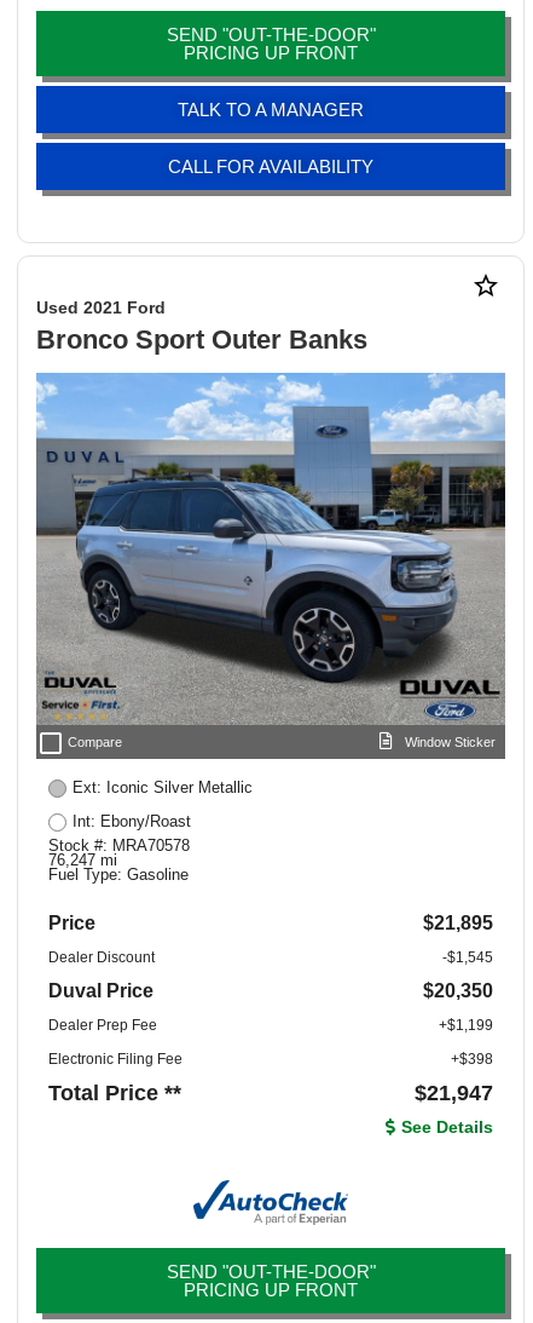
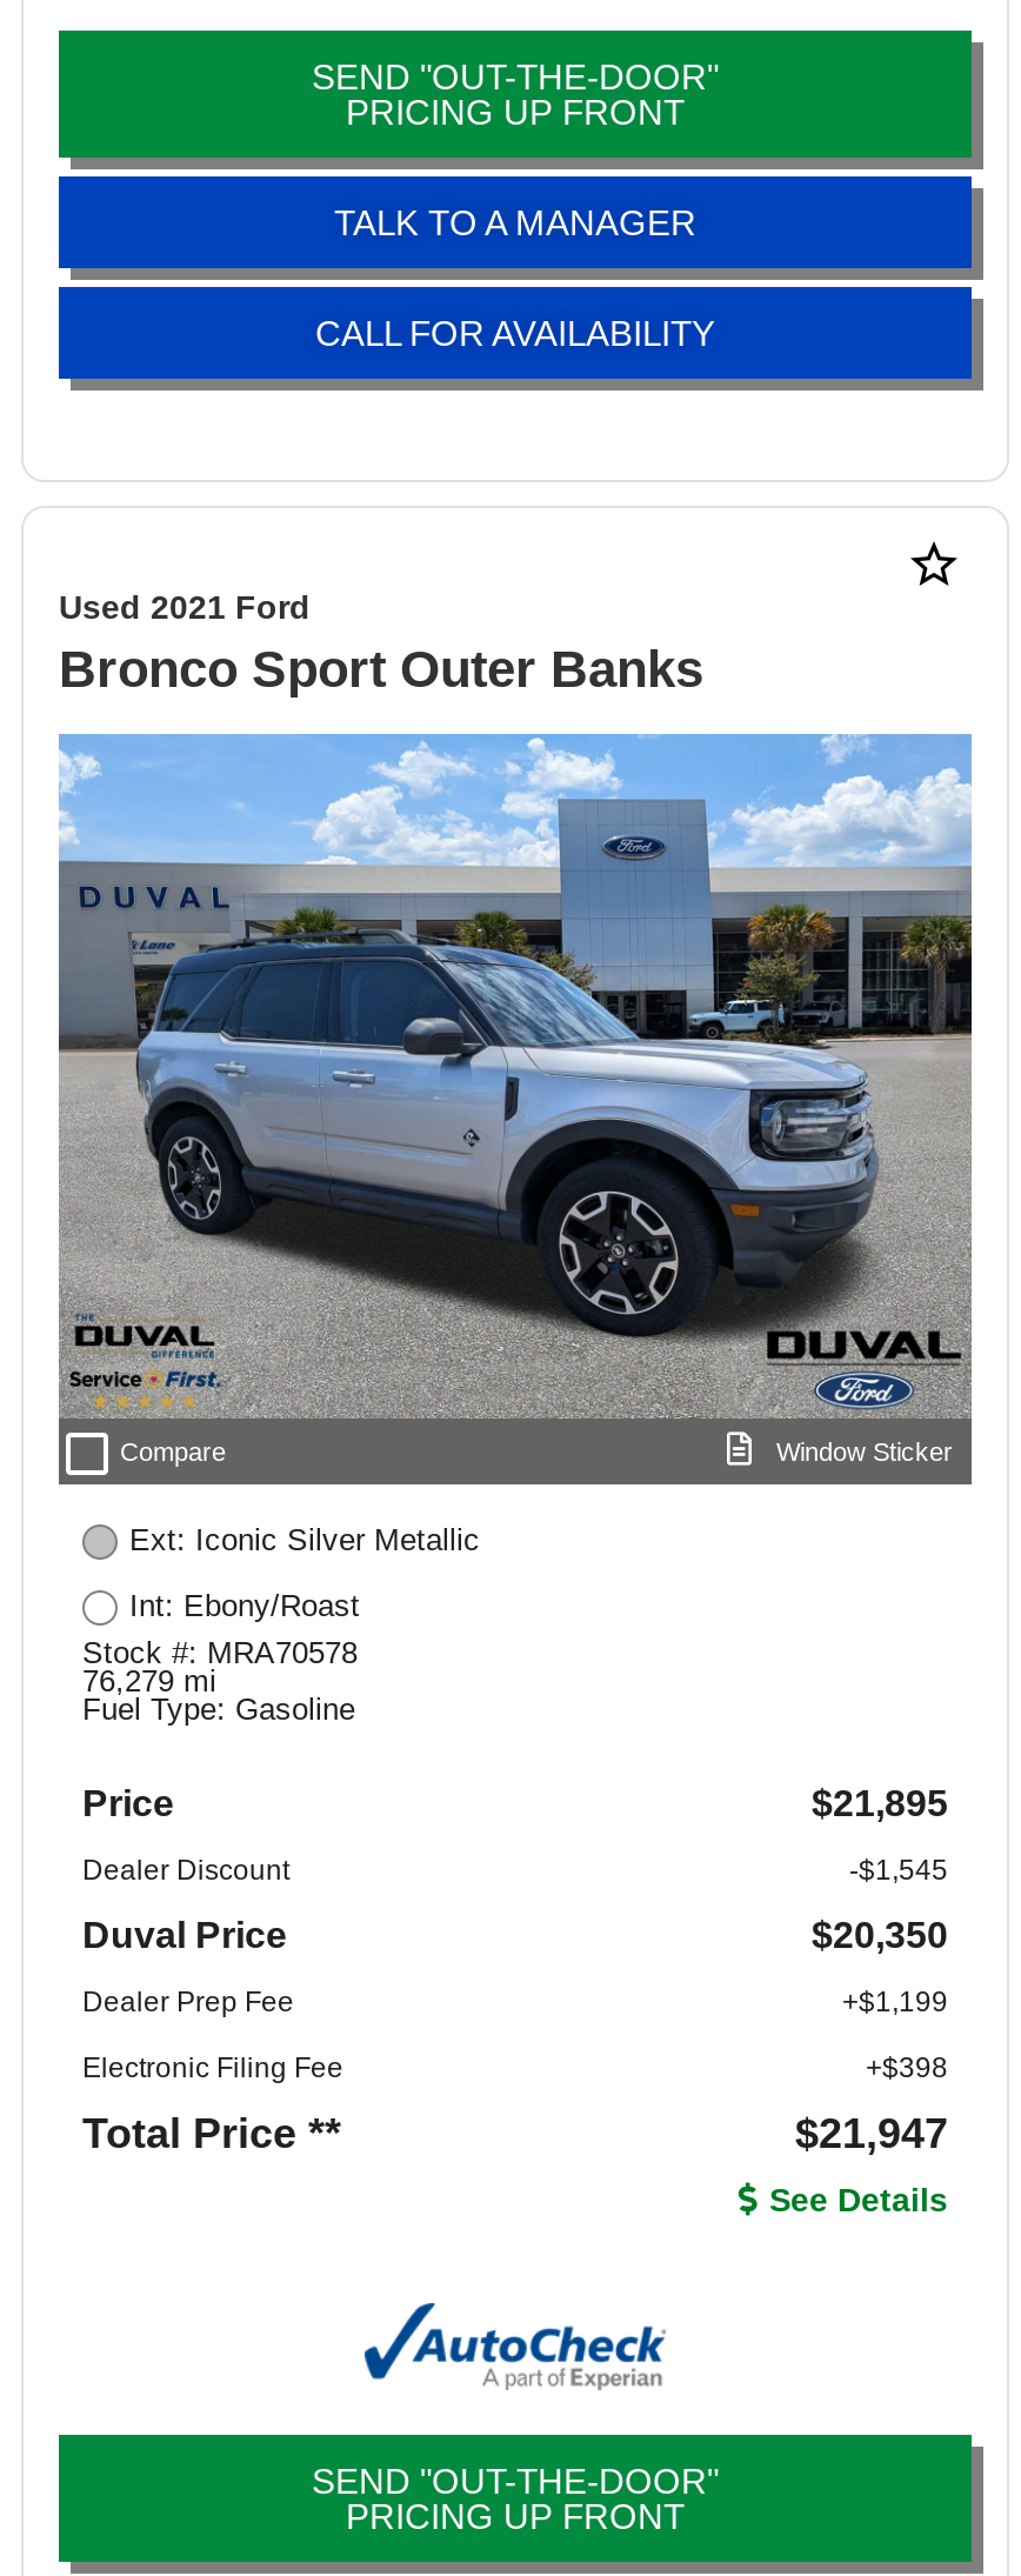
[48,851,117,869] 76,247 mi -> [82,1664,216,1699] 76,279 mi

